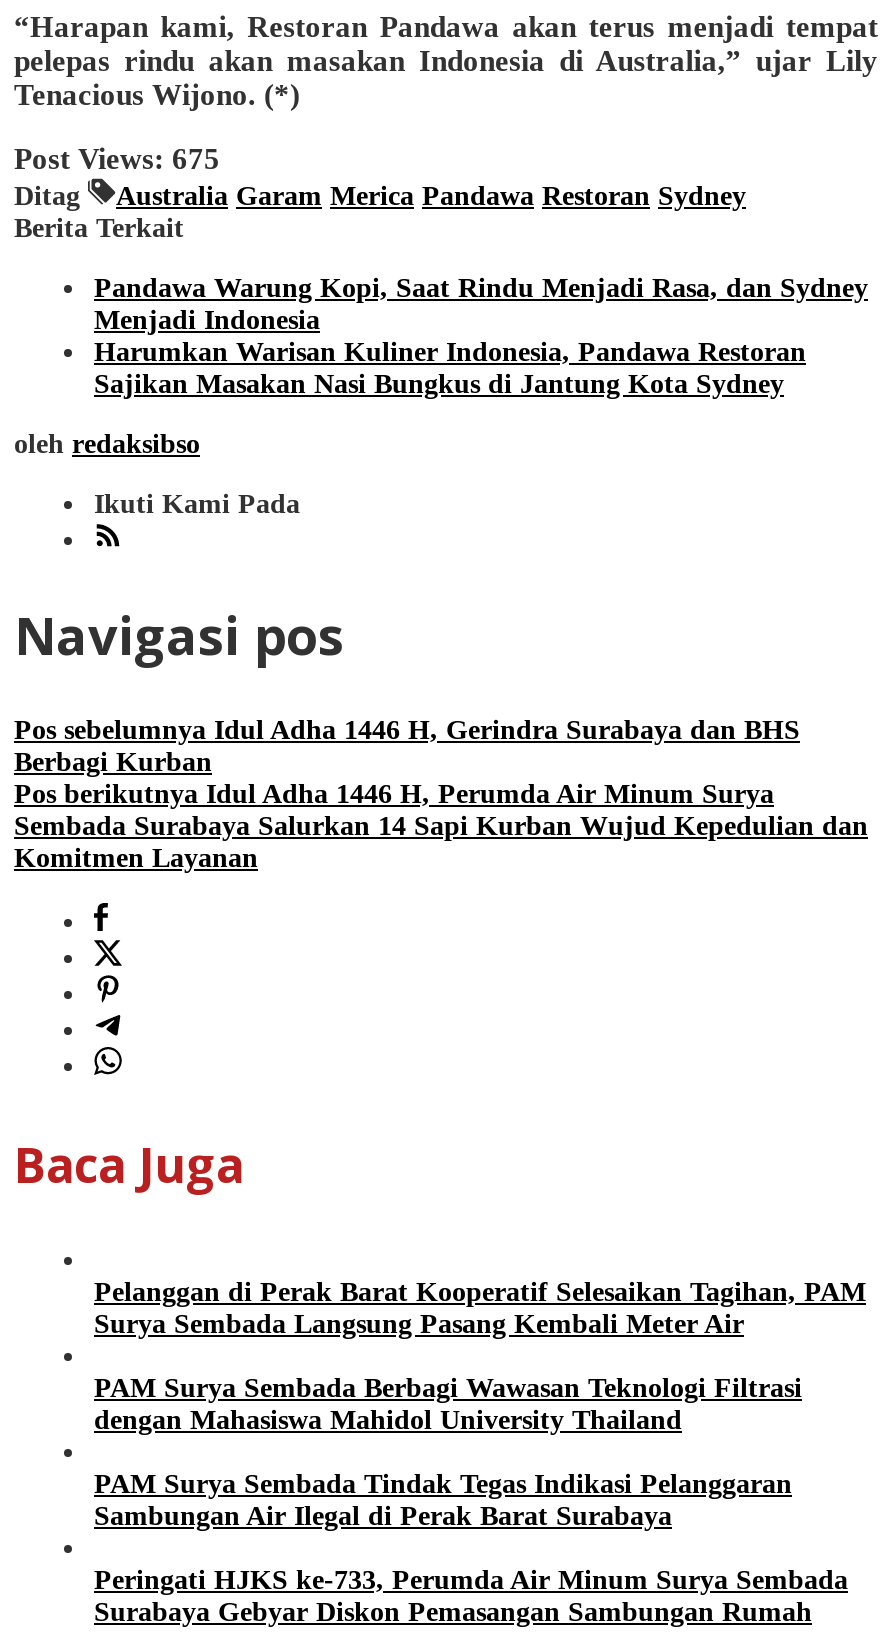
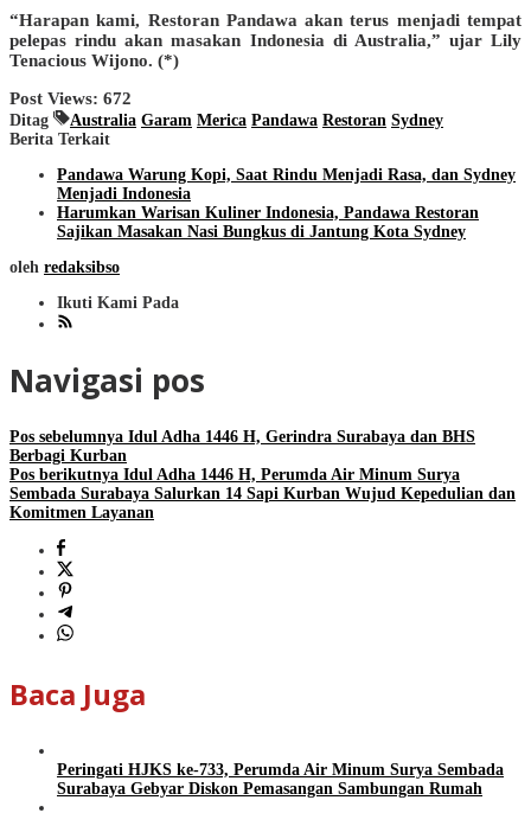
[14,142,220,174] Post Views: 675 -> [9,88,132,107] Post Views: 672
[94,1276,866,1530] Pelanggan di Perak Barat Kooperatif Selesaikan Tagihan, PAM | Surya Sembada Langsung Pasang Kembali Meter Air | PAM Surya Sembada Berbagi Wawasan Teknologi Filtrasi | dengan Mahasiswa Mahidol University Thailand | PAM Surya Sembada Tindak Tegas Indikasi Pelanggaran | Sambungan Air Ilegal di Perak Barat Surabaya -> none

